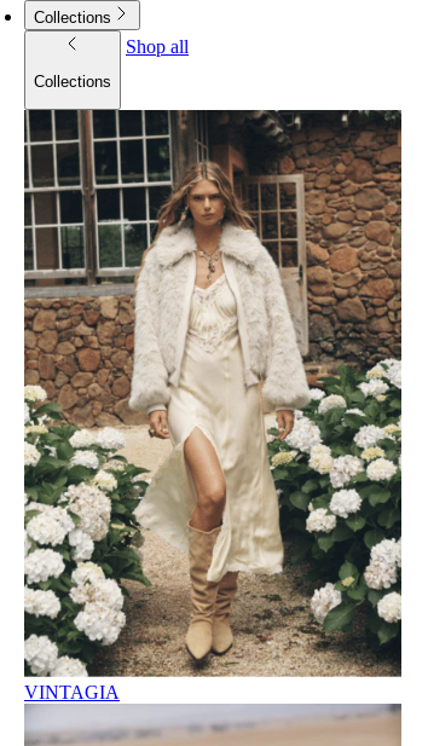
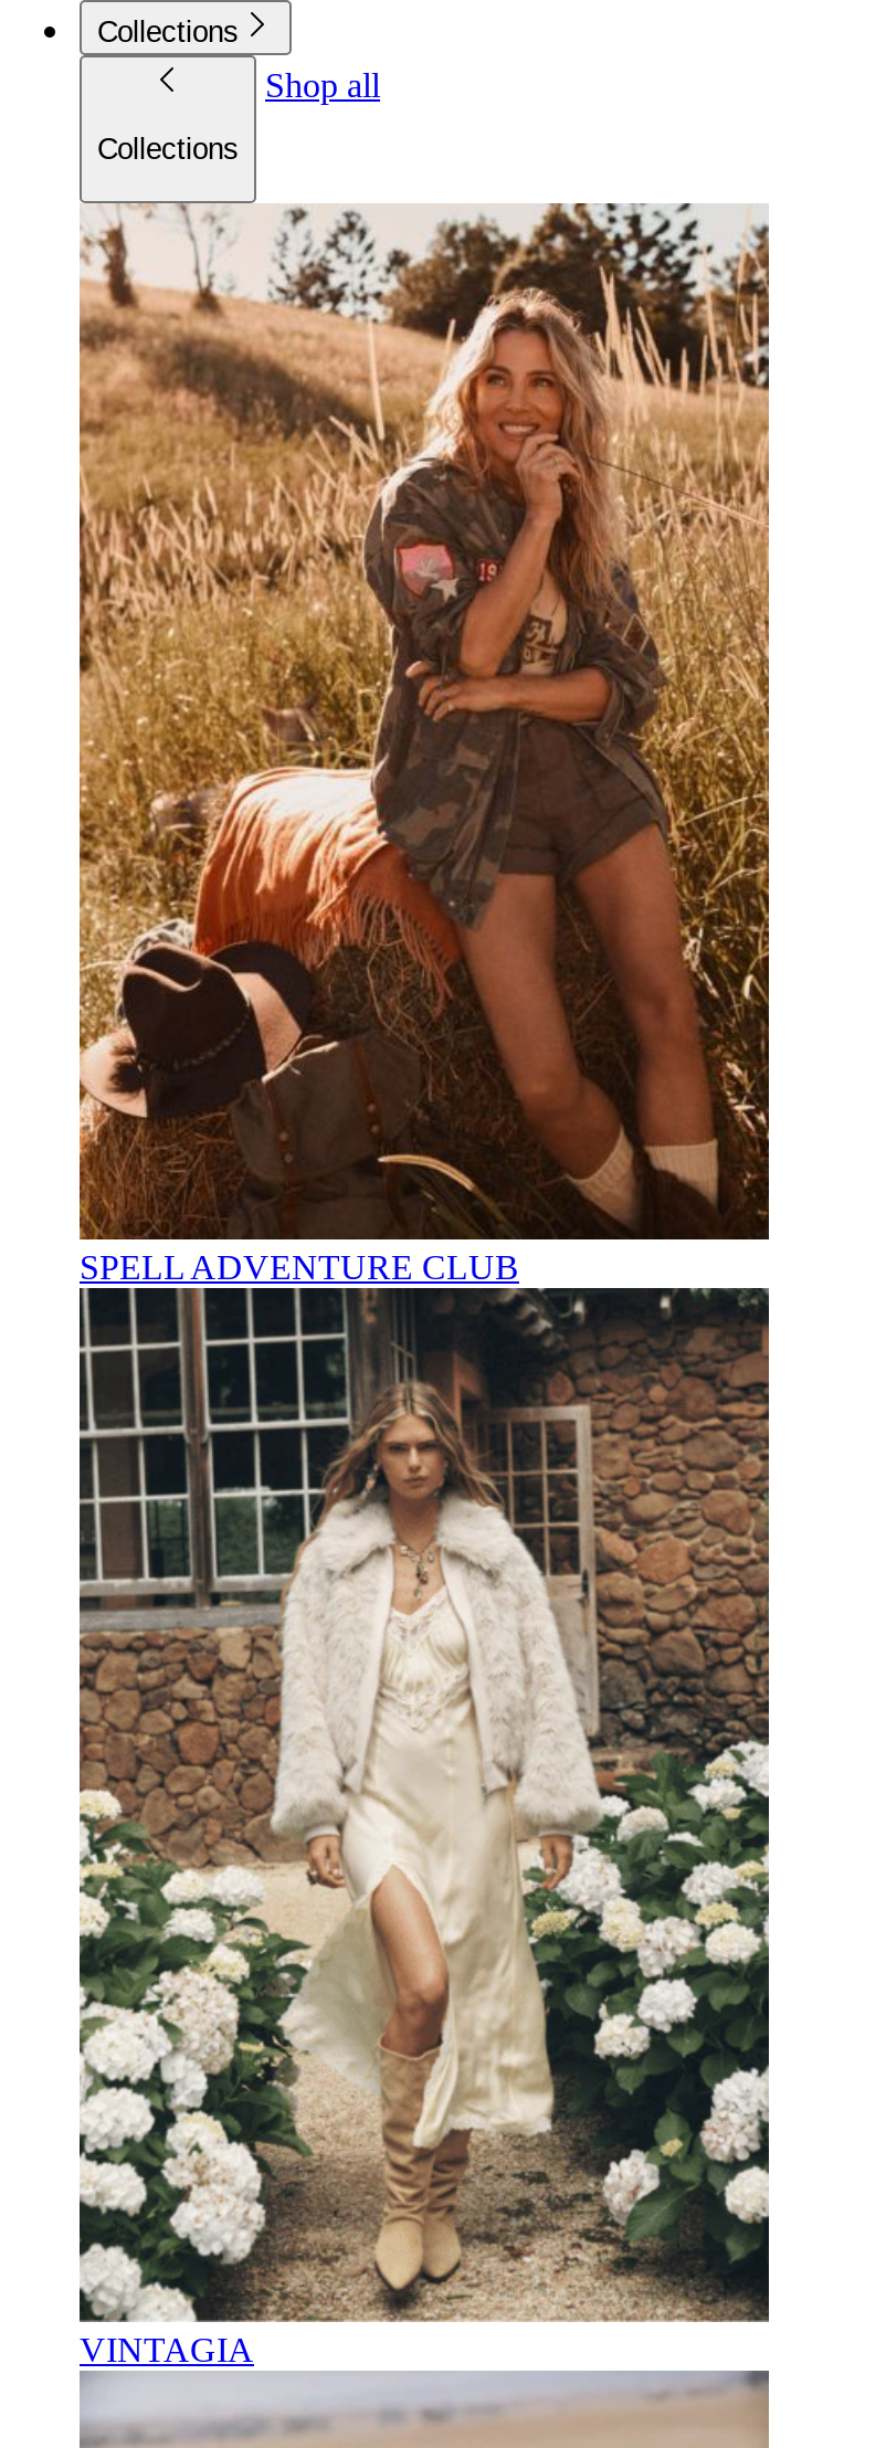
none -> [80,201,771,1284] [image] | SPELL ADVENTURE CLUB

